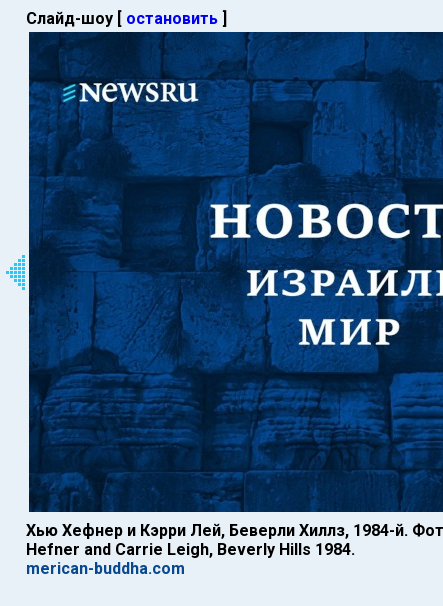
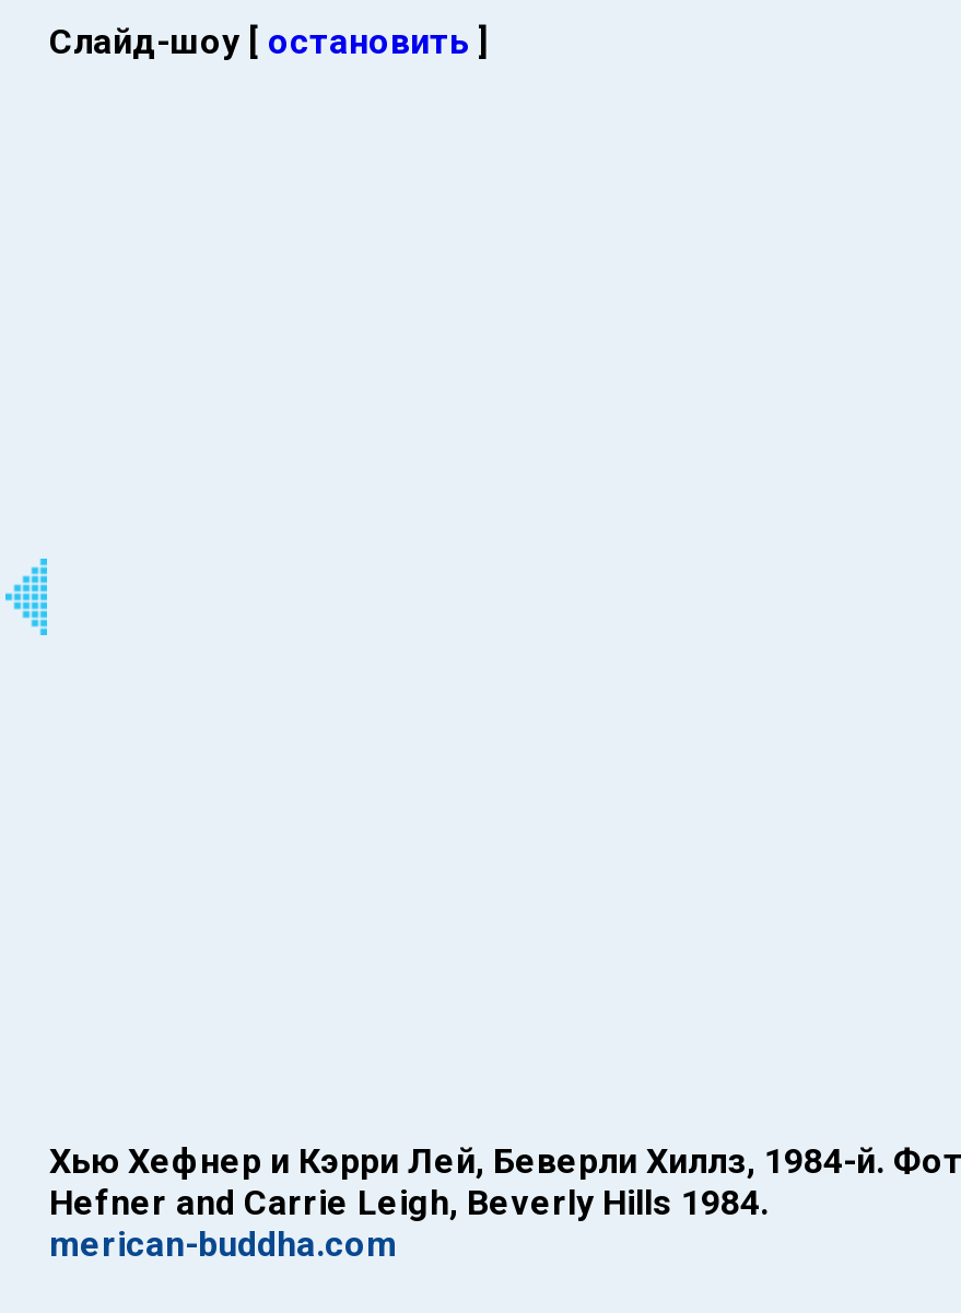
[28,31,440,513] [image] -> none

